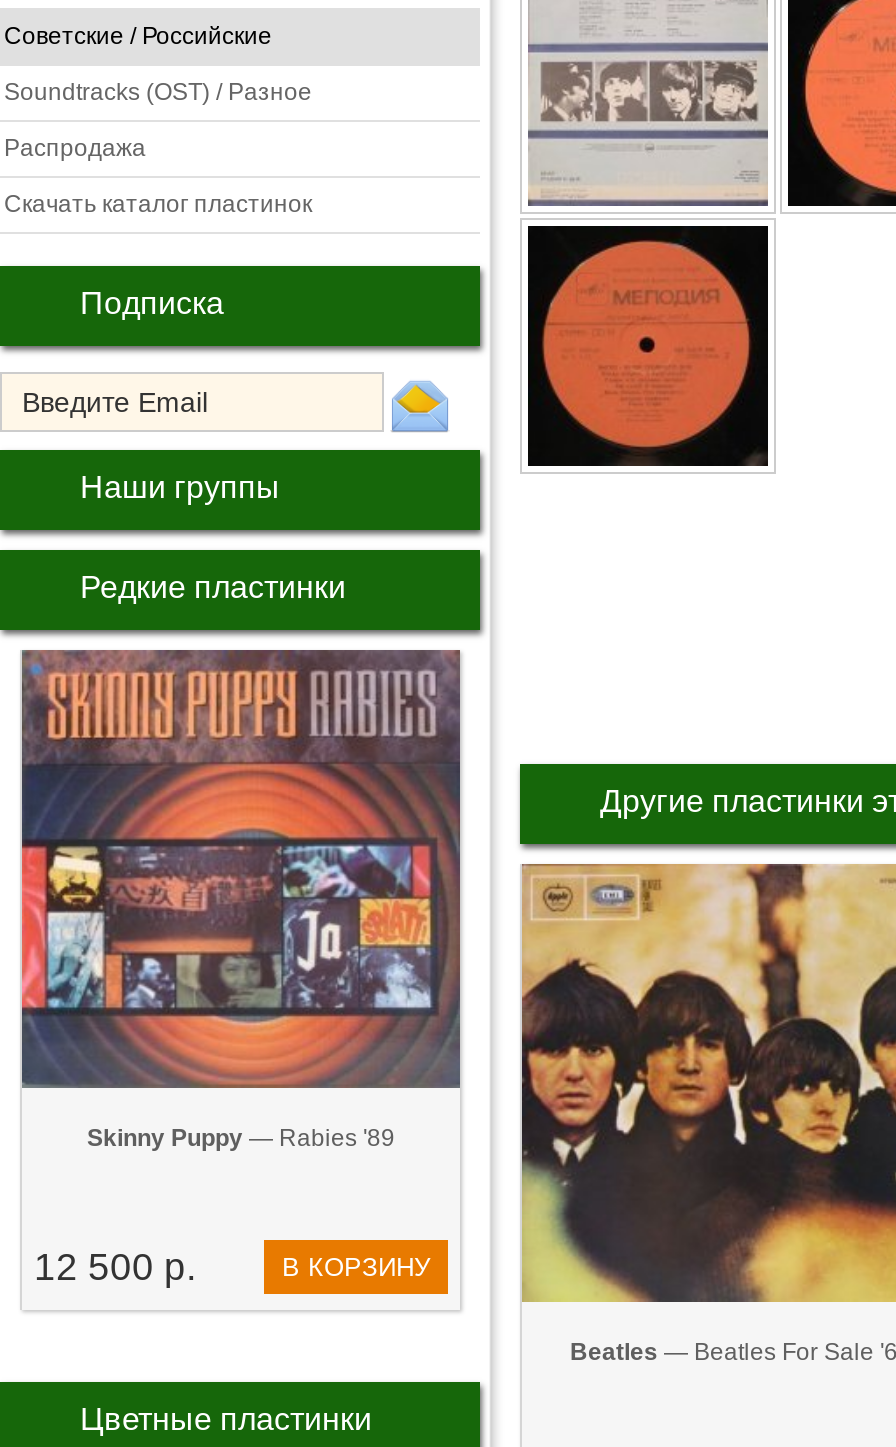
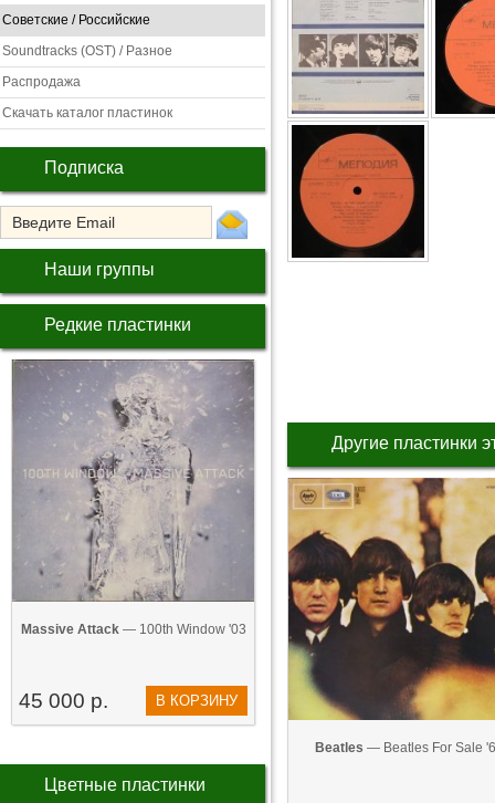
[20,650,460,1152] [image] | Skinny Puppy — Rabies '89 -> [12,359,254,637] [image] | Massive Attack — 100th Window '03
[34,1246,196,1288] 12 500 р. -> [19,689,108,712] 45 000 р.

